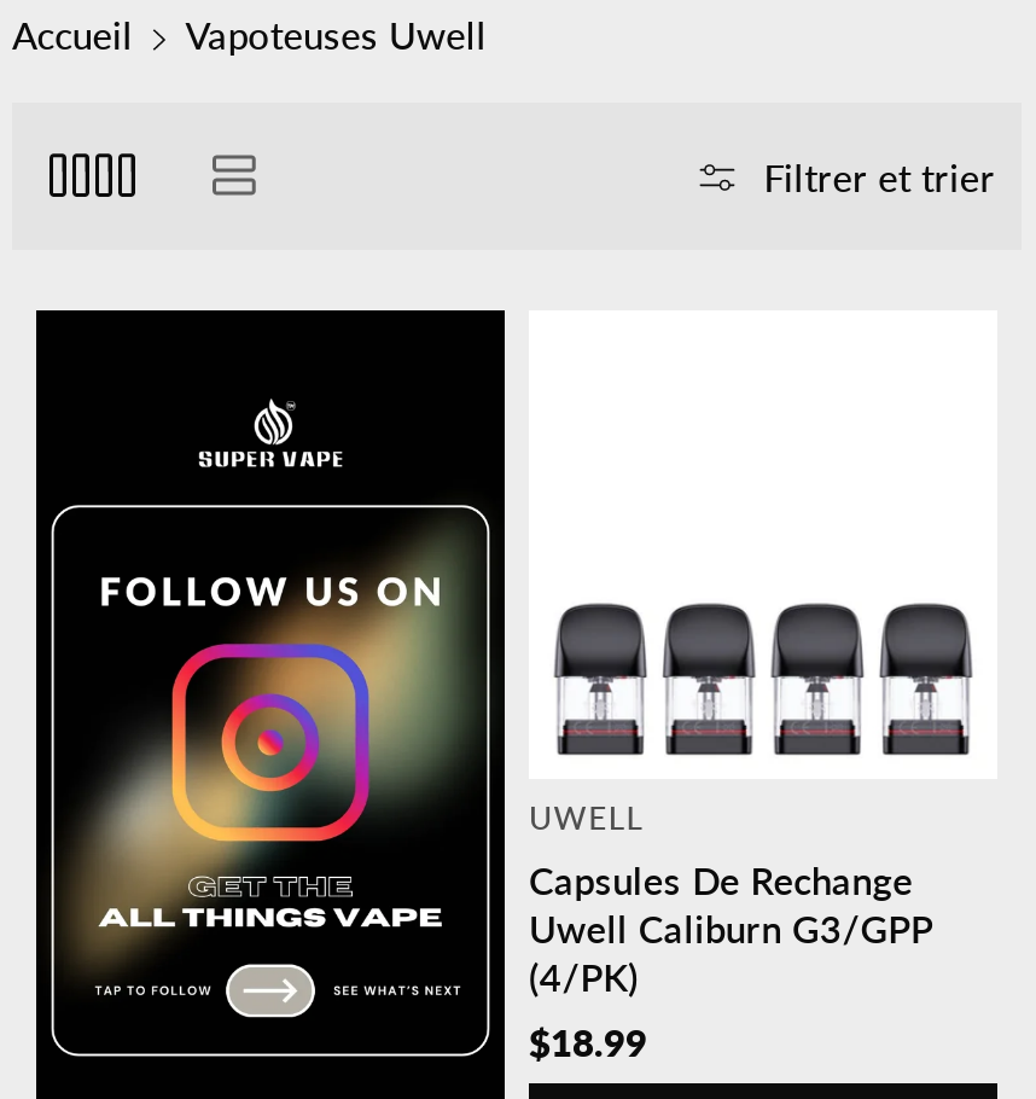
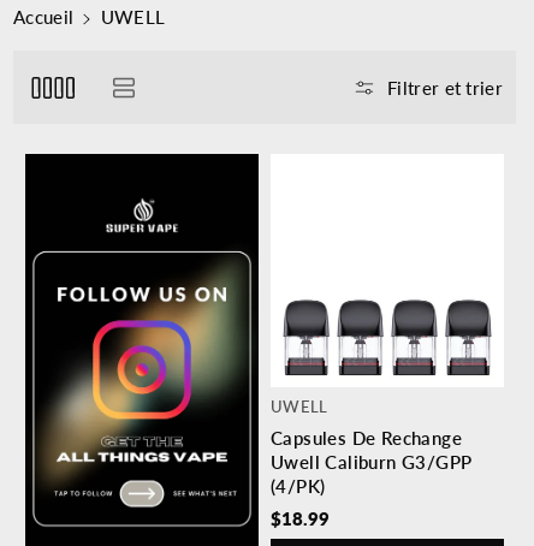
[185,12,487,56] Vapoteuses Uwell -> [101,6,165,28] UWELL

